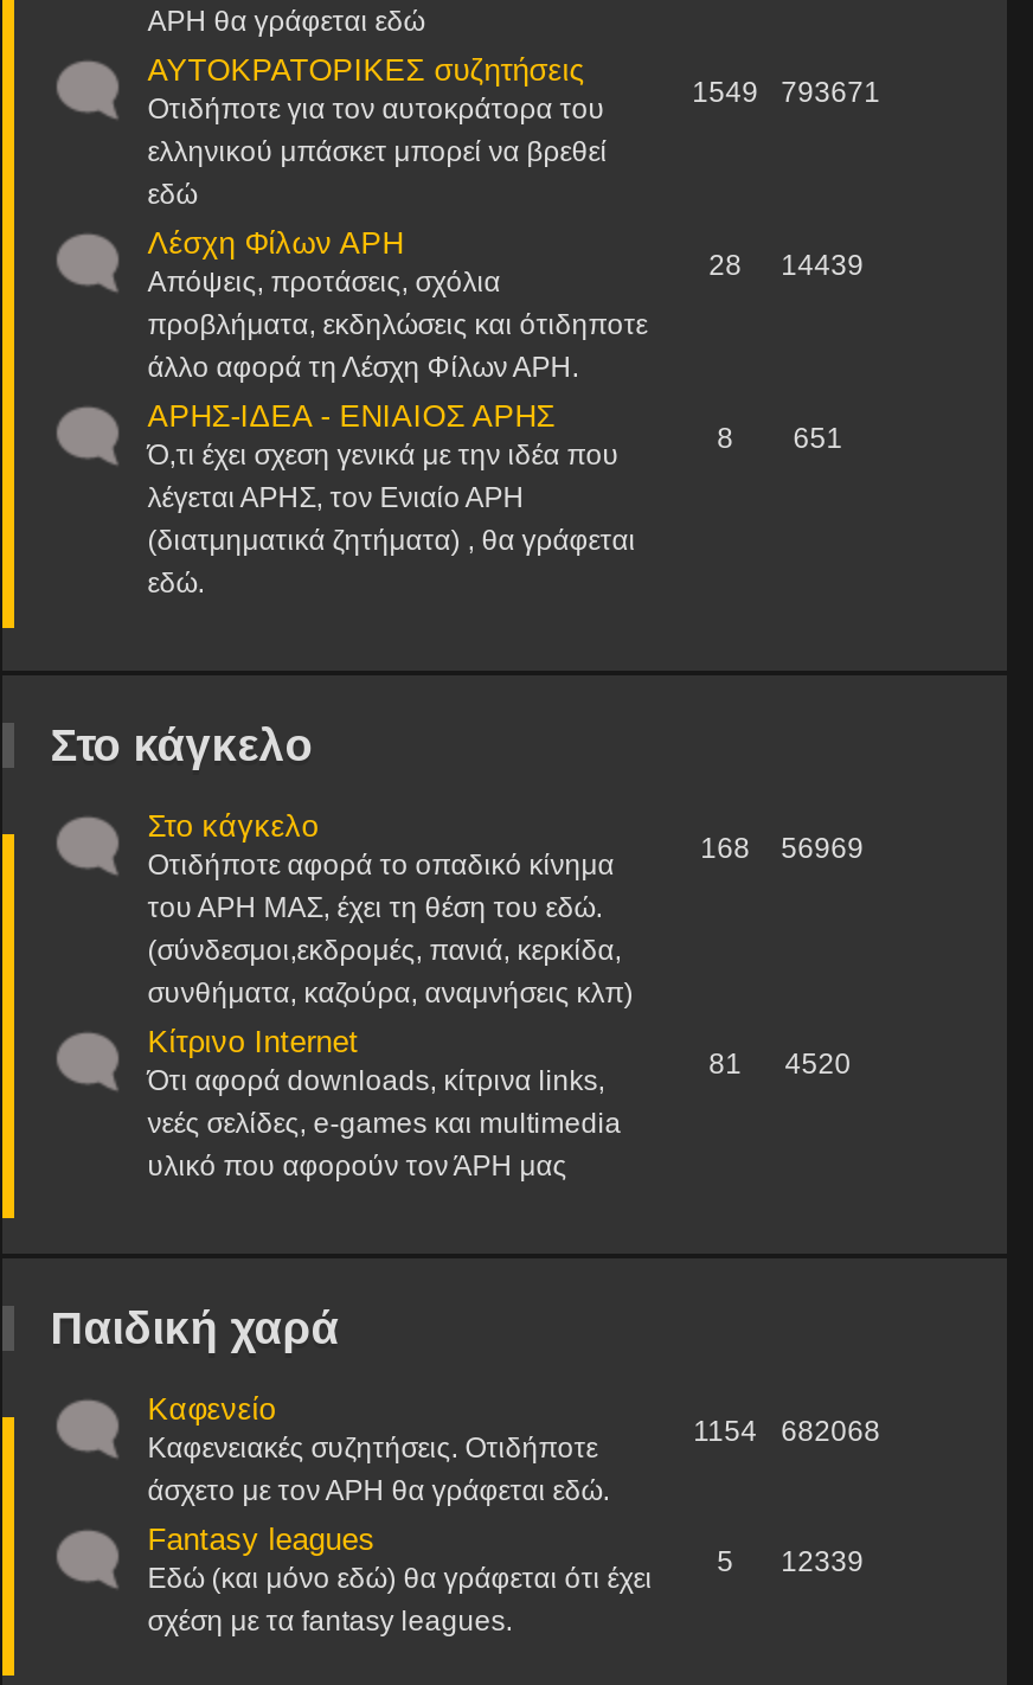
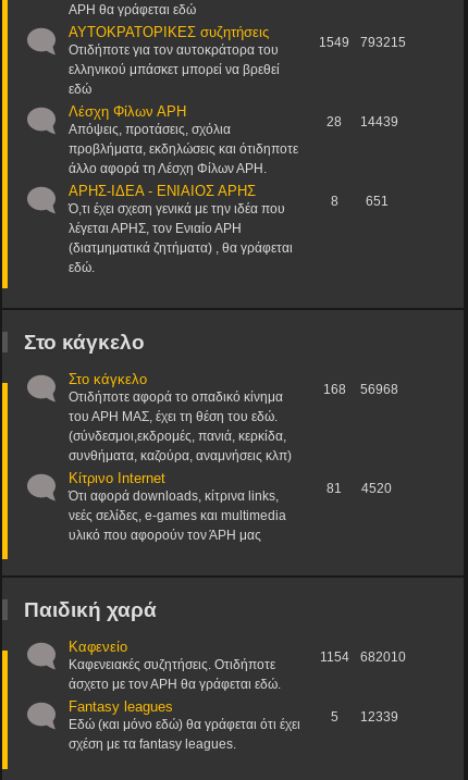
[692,76,880,109] 1549 793671 -> [319,35,406,50] 1549 793215
[700,832,864,865] 168 56969 -> [323,382,398,397] 168 56968
[693,1415,880,1448] 1154 682068 -> [320,649,406,665] 1154 682010

